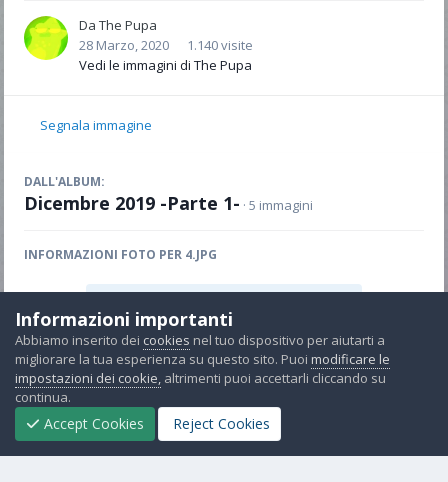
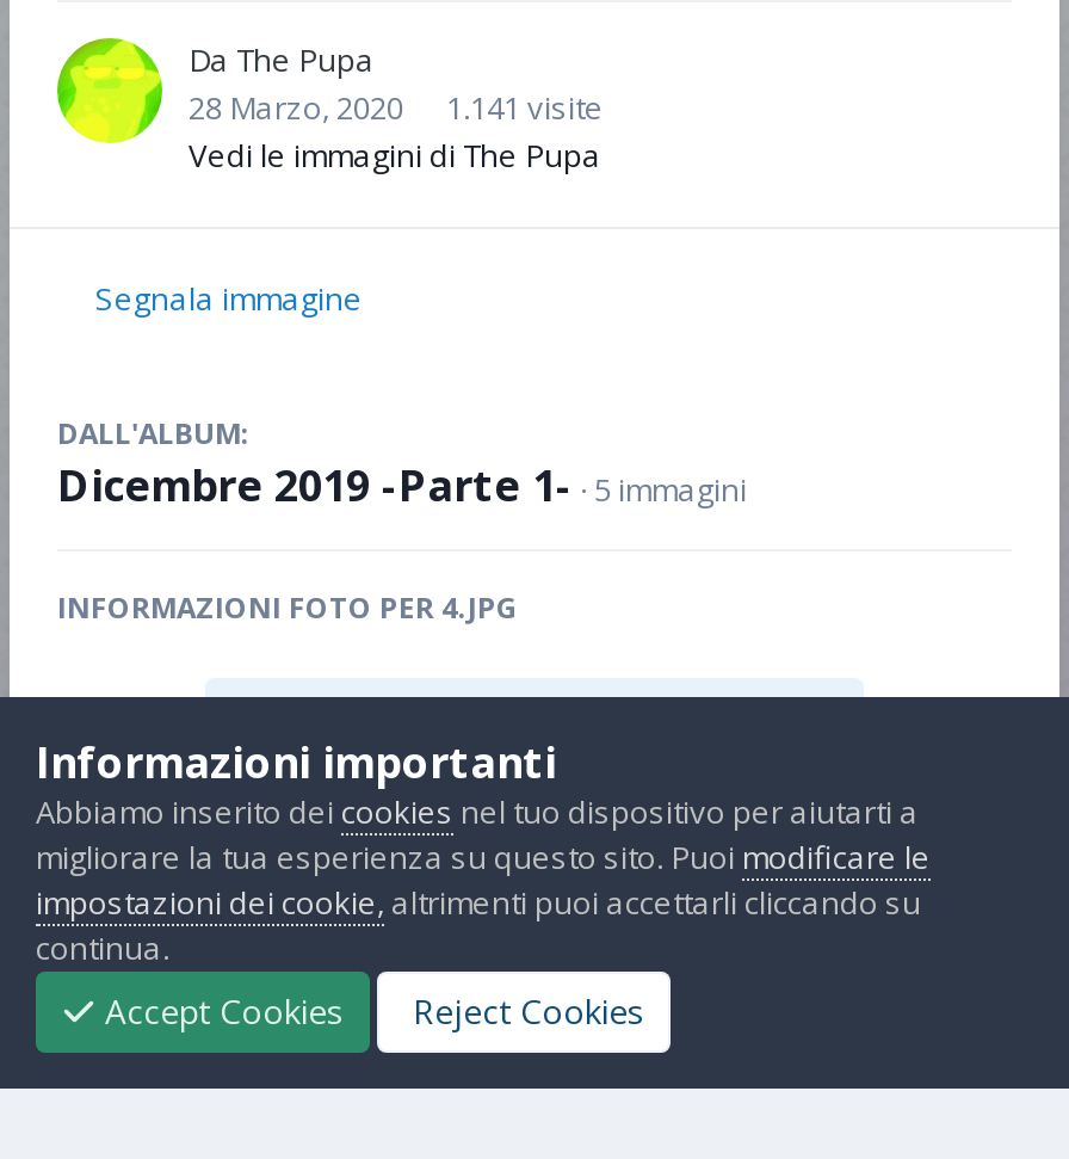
[79,36,253,54] 28 Marzo, 2020 1.140 visite -> [189,87,604,130] 28 Marzo, 2020 1.141 visite

